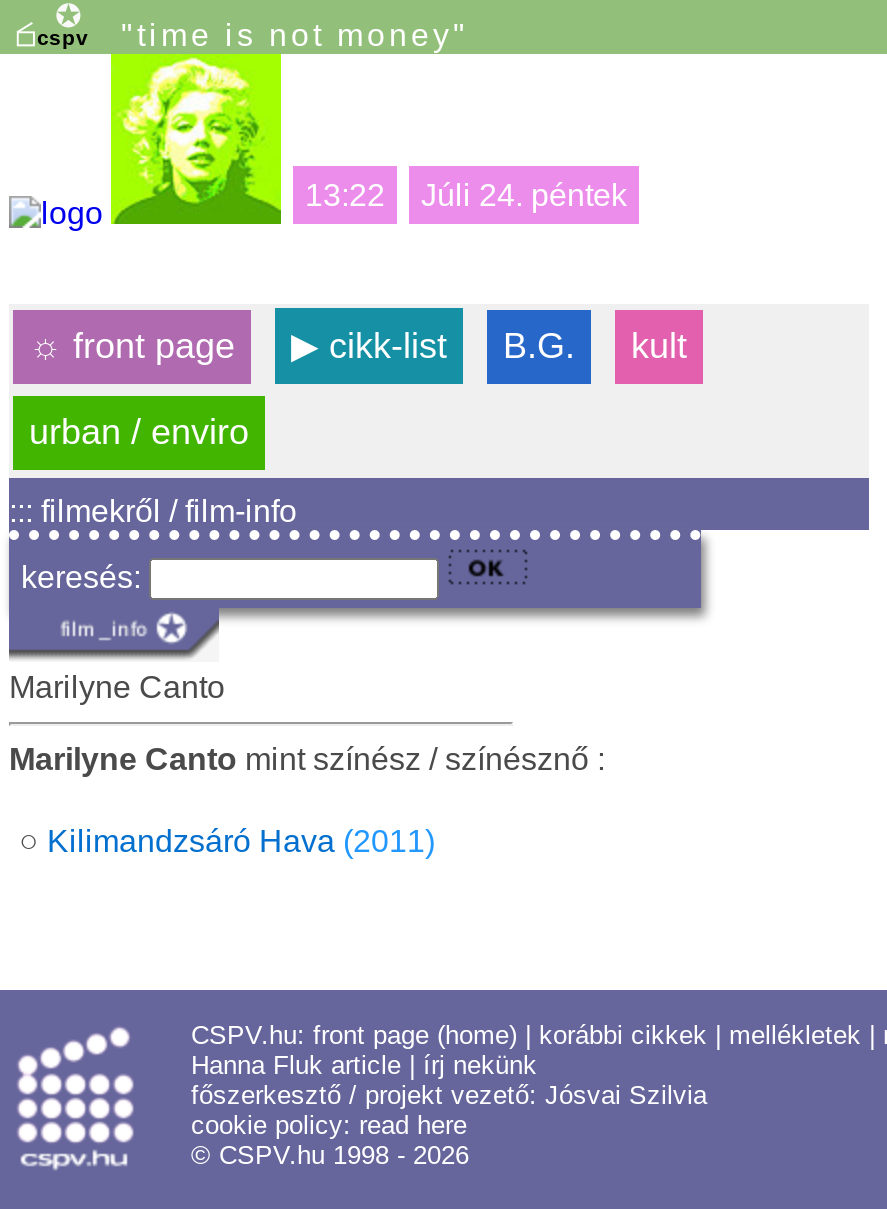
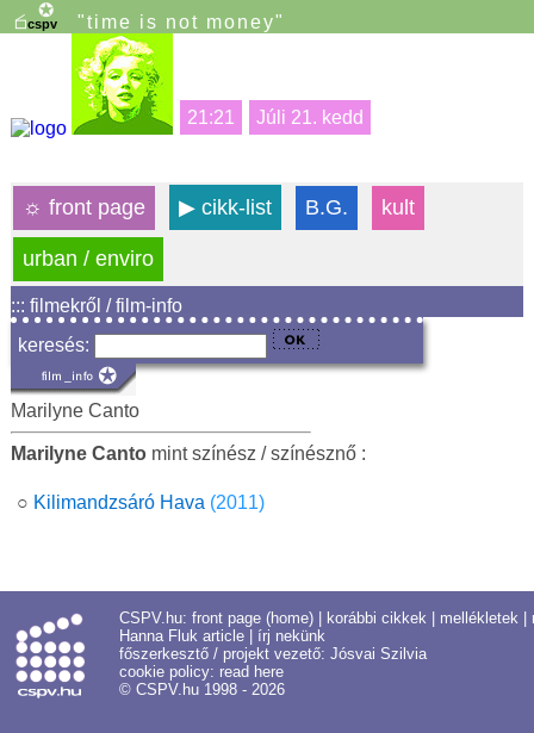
[305,178,385,212] 13:22 -> [187,107,235,128] 21:21
[421,178,627,212] Júli 24. péntek -> [256,107,364,128] Júli 21. kedd

